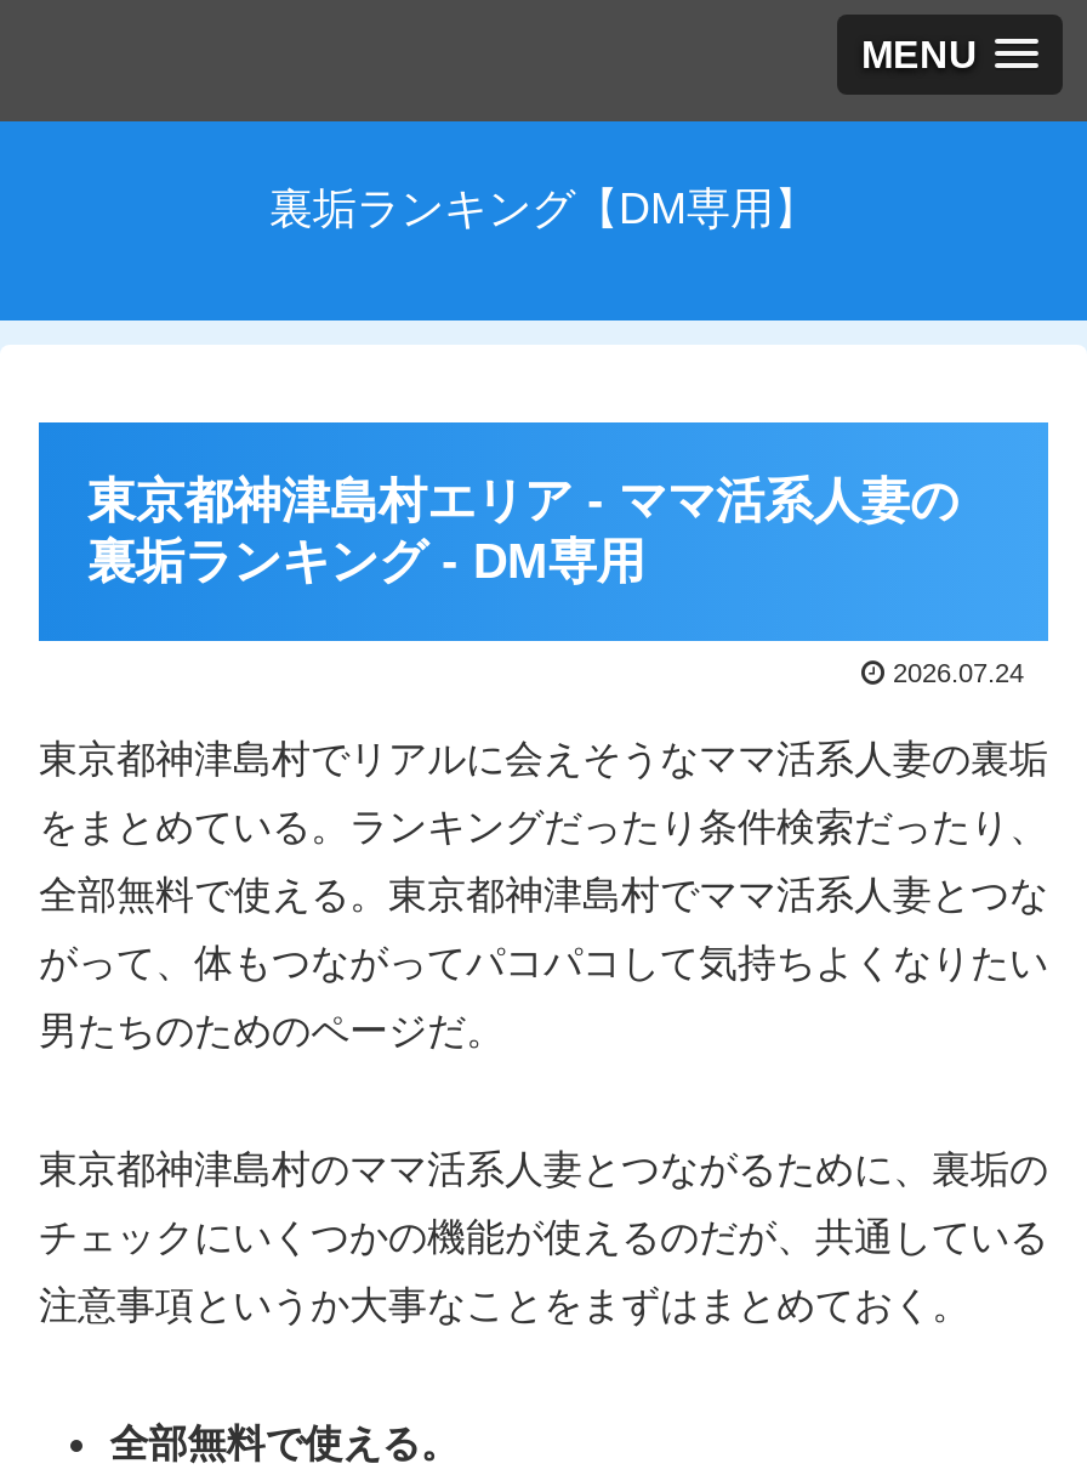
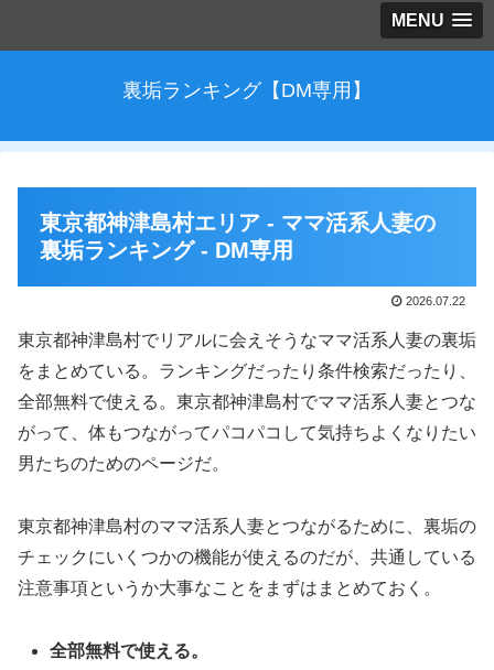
[893,658,1024,687] 2026.07.24 -> [406,294,465,307] 2026.07.22

